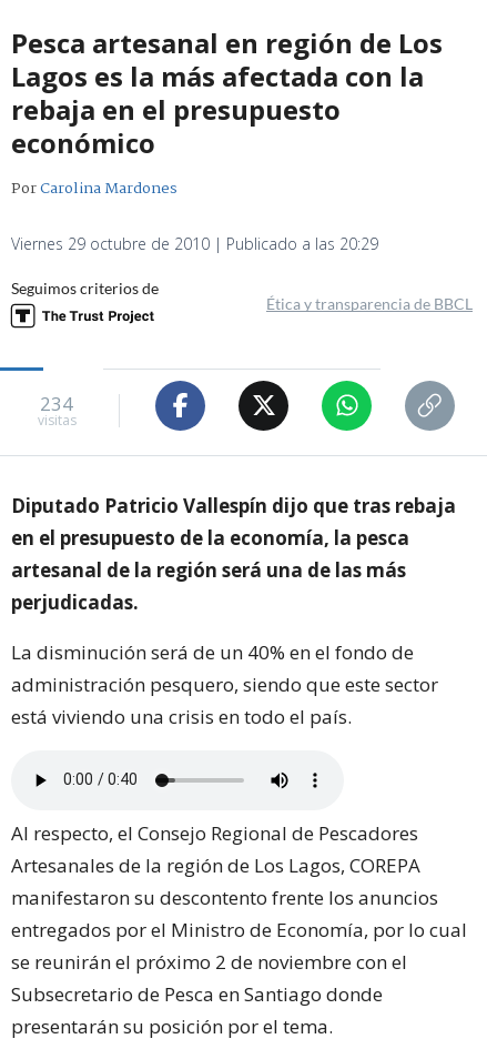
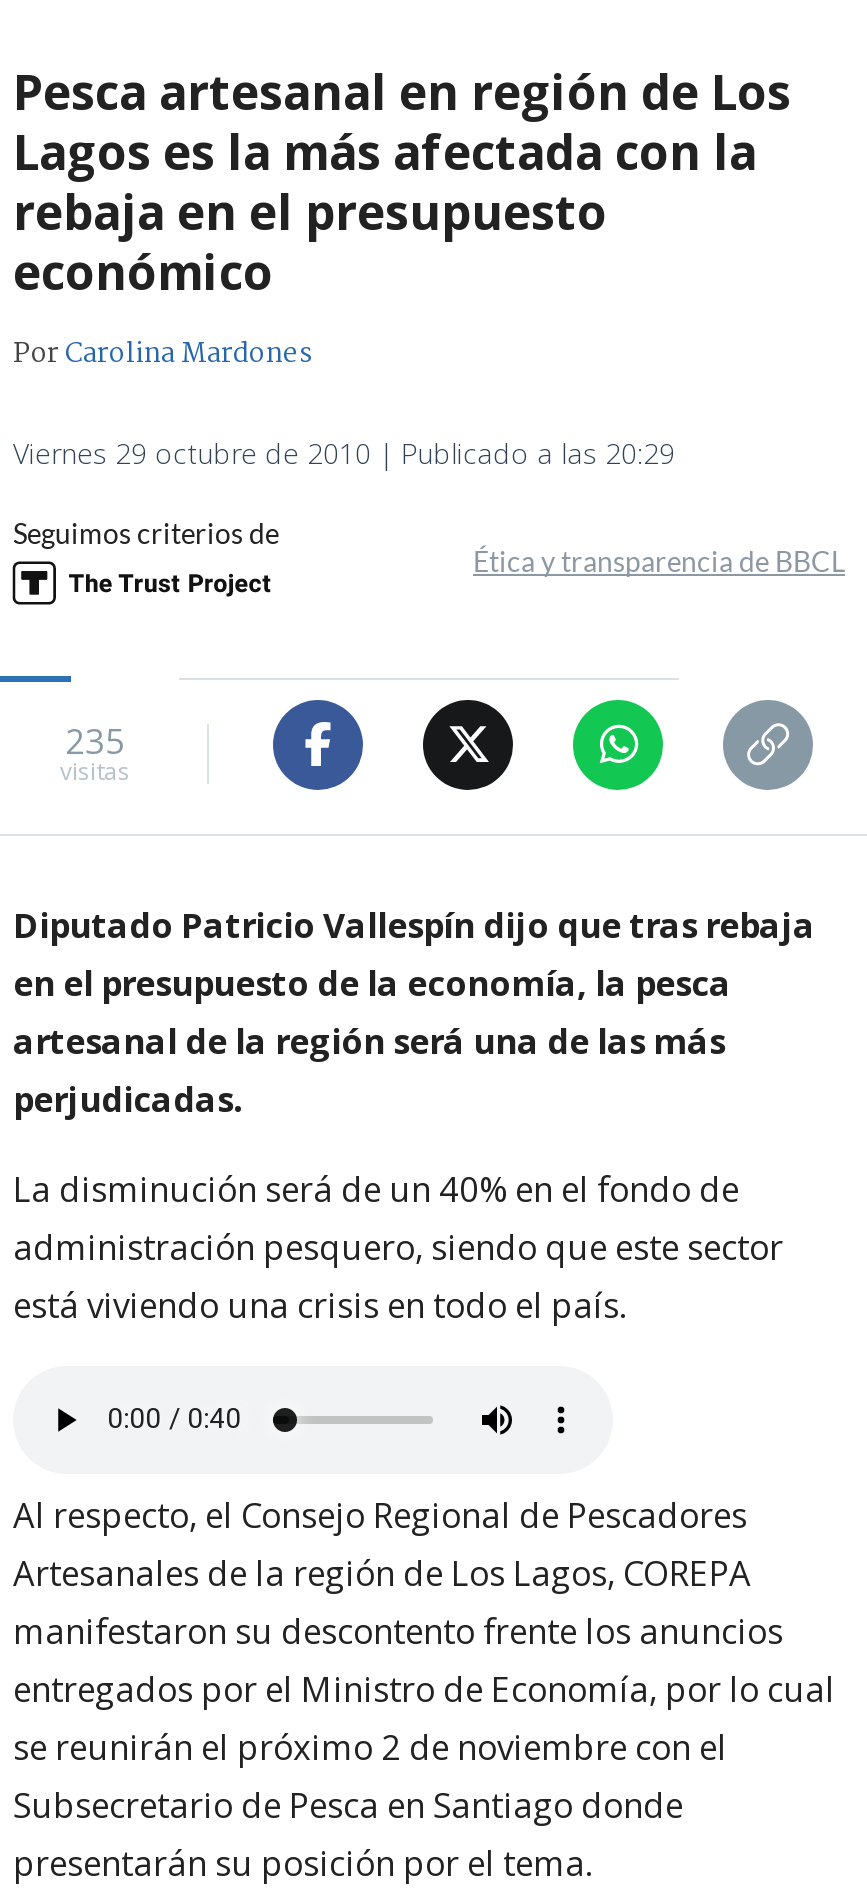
[40,391,73,417] 234 -> [65,719,125,765] 235

